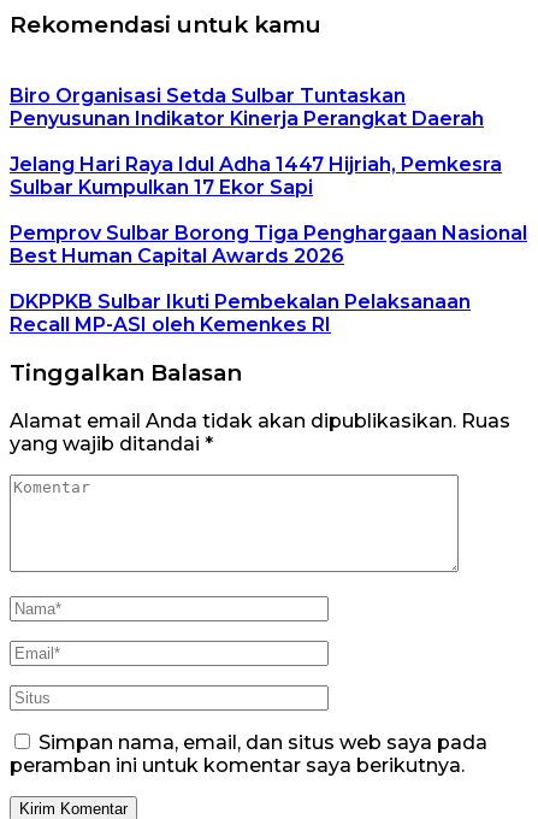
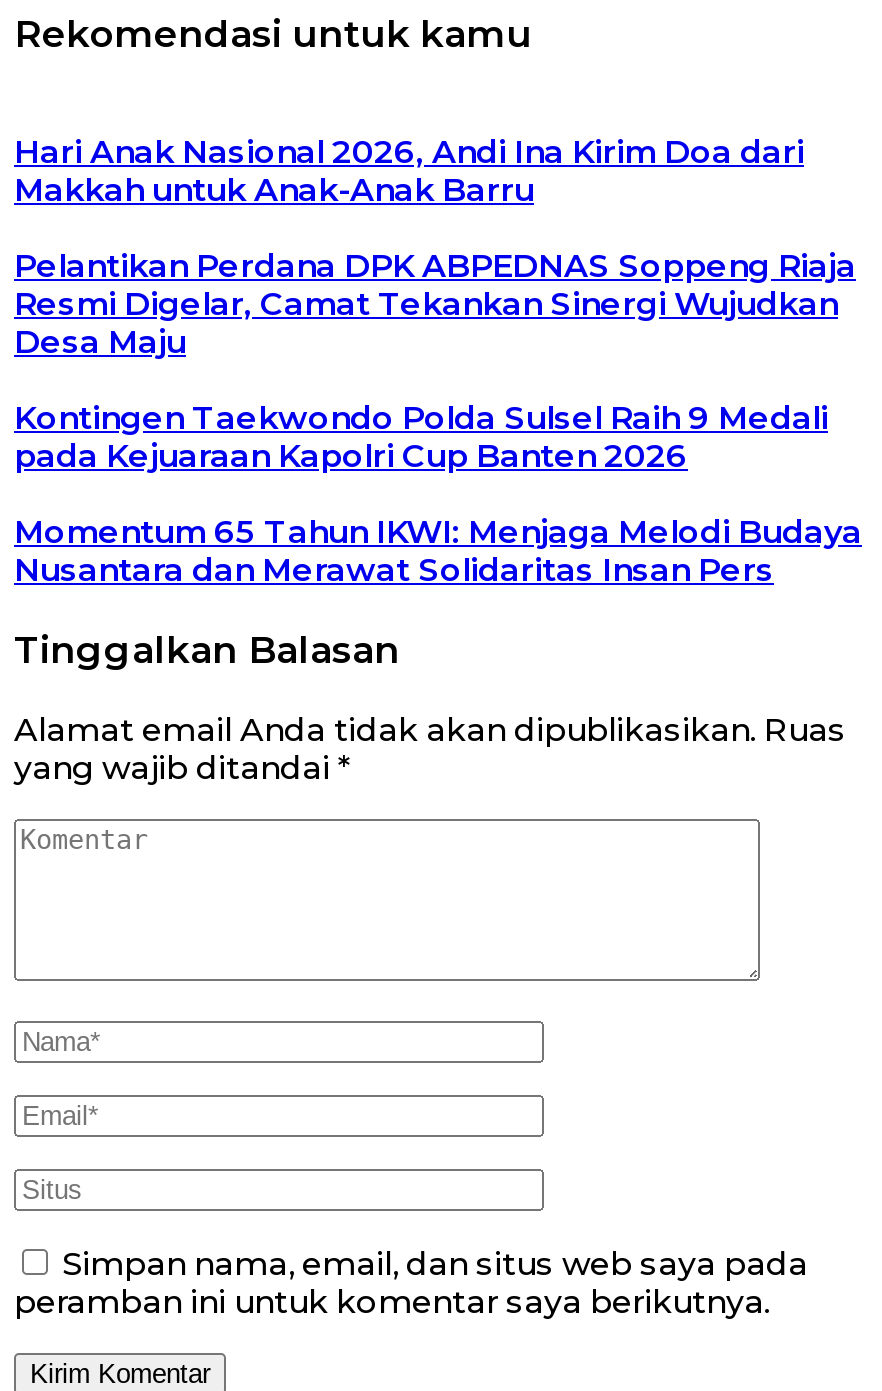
[10,84,484,130] Biro Organisasi Setda Sulbar Tuntaskan | Penyusunan Indikator Kinerja Perangkat Daerah -> [14,133,804,209] Hari Anak Nasional 2026, Andi Ina Kirim Doa dari | Makkah untuk Anak-Anak Barru
[10,153,502,199] Jelang Hari Raya Idul Adha 1447 Hijriah, Pemkesra | Sulbar Kumpulkan 17 Ekor Sapi -> [14,247,856,361] Pelantikan Perdana DPK ABPEDNAS Soppeng Riaja | Resmi Digelar, Camat Tekankan Sinergi Wujudkan | Desa Maju
[10,222,527,267] Pemprov Sulbar Borong Tiga Penghargaan Nasional | Best Human Capital Awards 2026 -> [14,399,828,475] Kontingen Taekwondo Polda Sulsel Raih 9 Medali | pada Kejuaraan Kapolri Cup Banten 2026
[10,290,471,336] DKPPKB Sulbar Ikuti Pembekalan Pelaksanaan | Recall MP-ASI oleh Kemenkes RI -> [14,513,862,589] Momentum 65 Tahun IKWI: Menjaga Melodi Budaya | Nusantara dan Merawat Solidaritas Insan Pers

